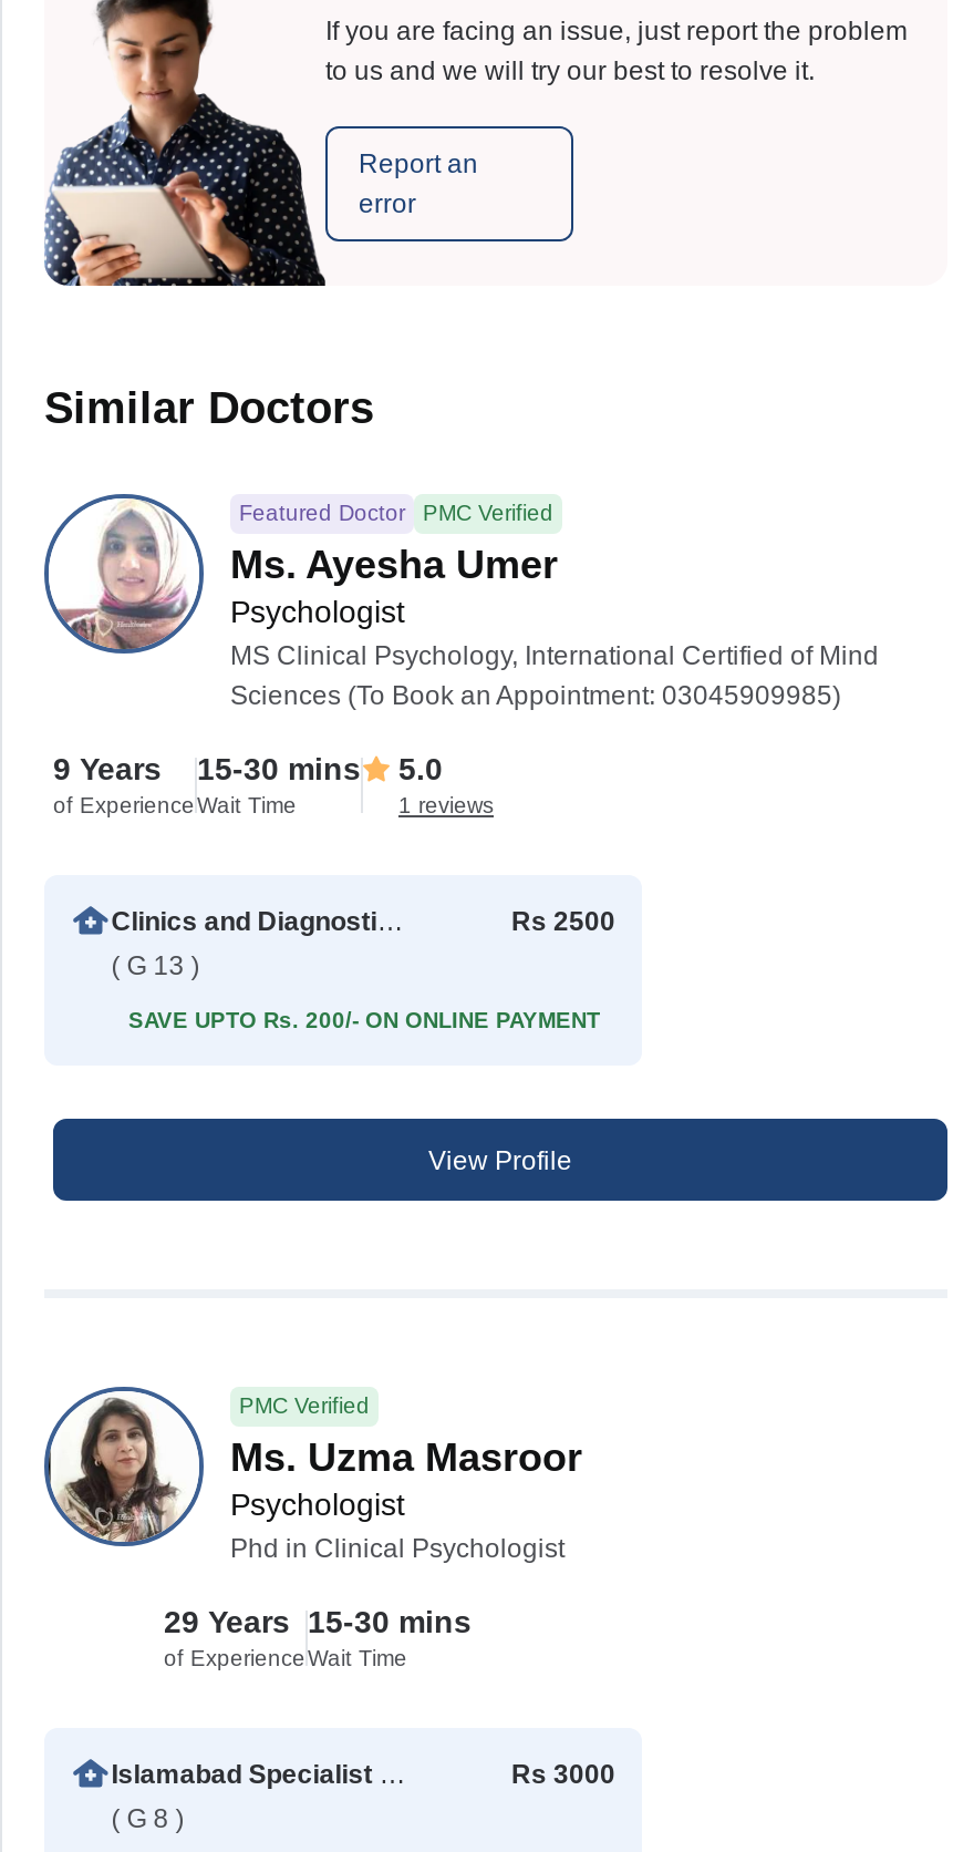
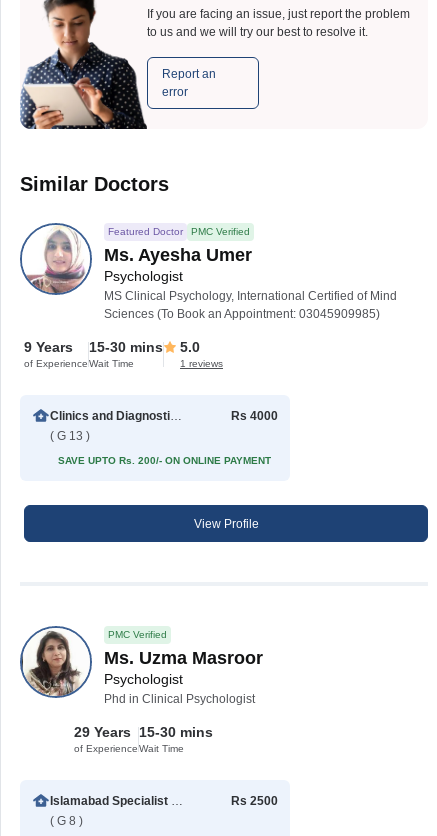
[511,906,615,937] Rs 2500 -> [231,409,278,423] Rs 4000
[511,1759,615,1790] Rs 3000 -> [231,794,278,808] Rs 2500

